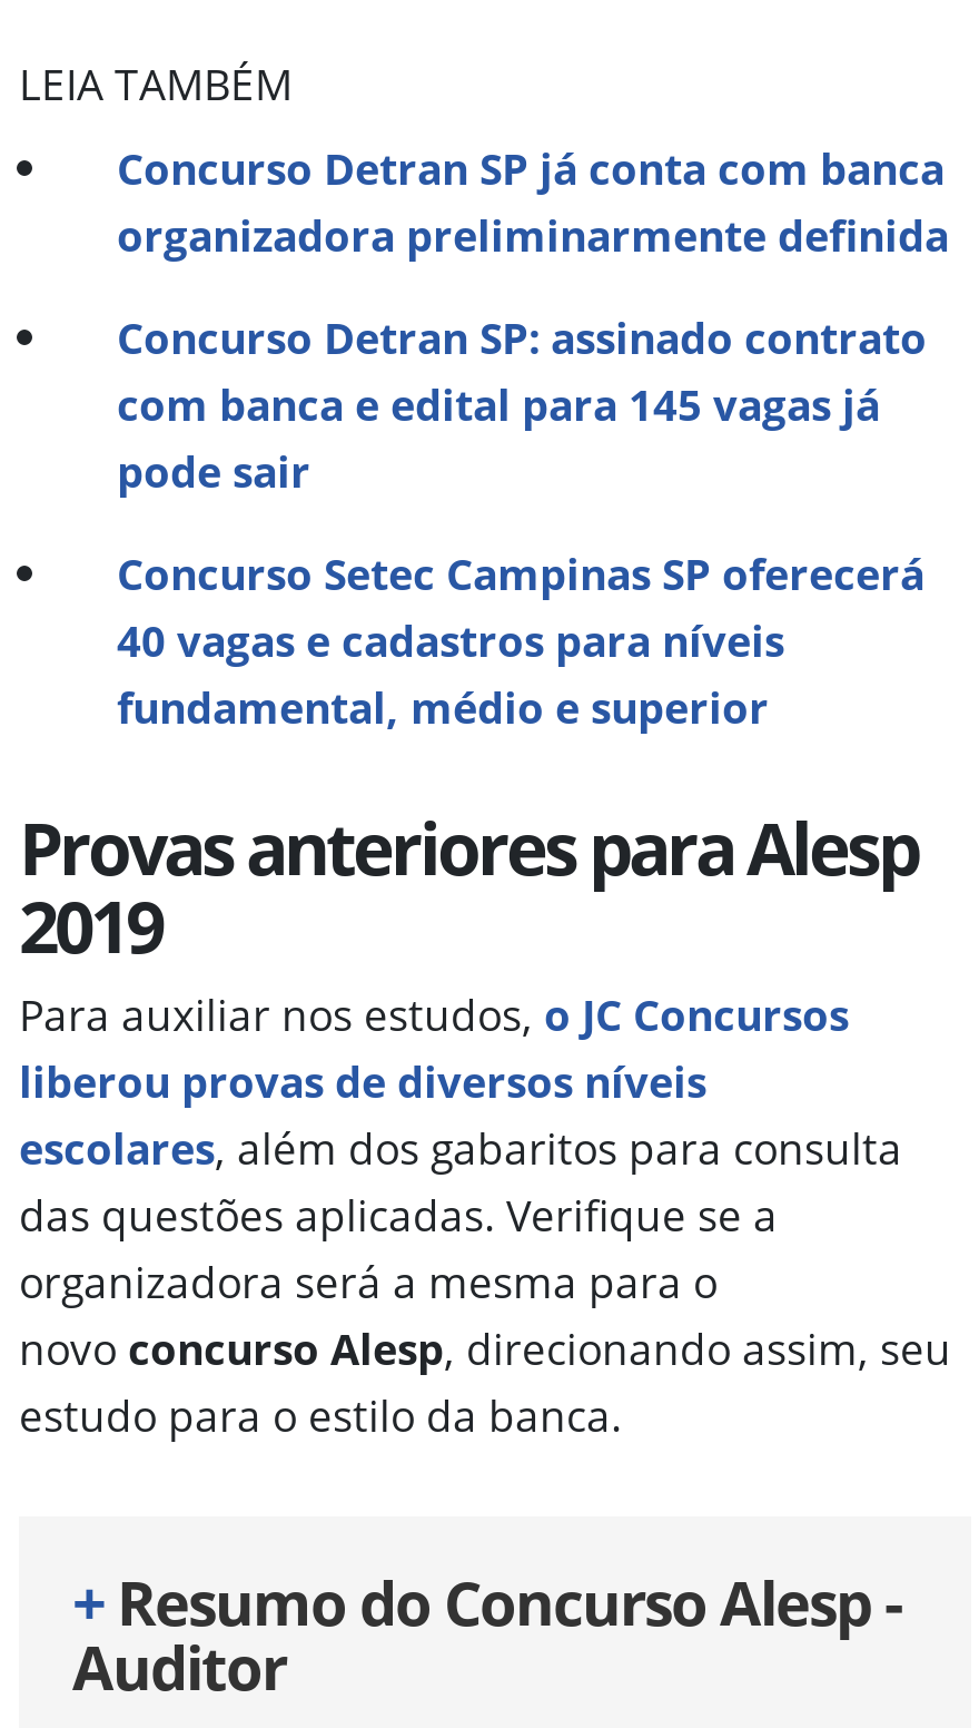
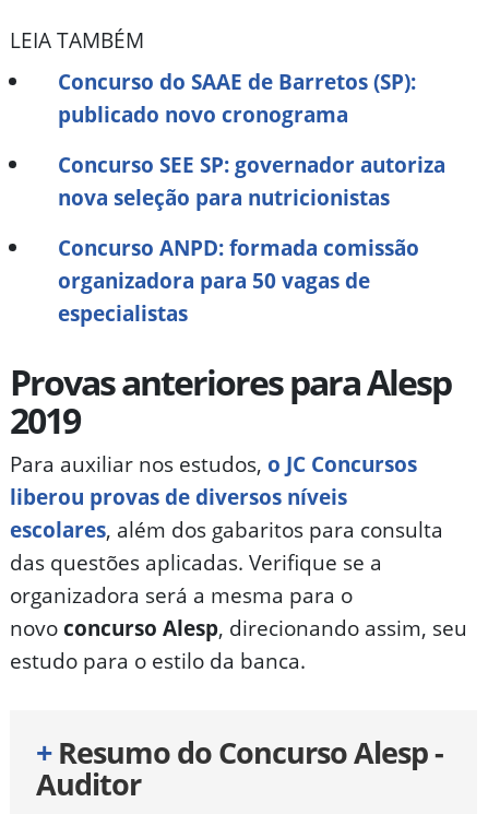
[117,138,949,265] Concurso Detran SP já conta com banca | organizadora preliminarmente definida -> [58,67,416,129] Concurso do SAAE de Barretos (SP): | publicado novo cronograma
[117,307,927,501] Concurso Detran SP: assinado contrato | com banca e edital para 145 vagas já | pode sair -> [58,150,445,212] Concurso SEE SP: governador autoriza | nova seleção para nutricionistas
[117,543,924,737] Concurso Setec Campinas SP oferecerá | 40 vagas e cadastros para níveis | fundamental, médio e superior -> [58,233,419,328] Concurso ANPD: formada comissão | organizadora para 50 vagas de | especialistas

